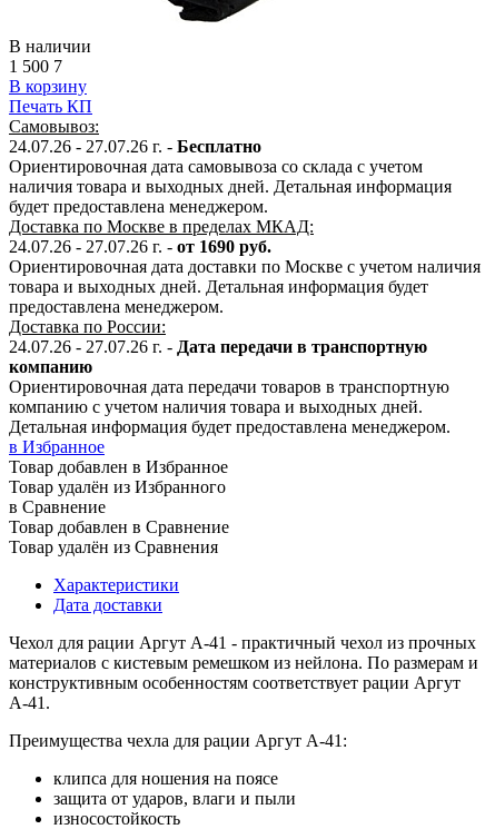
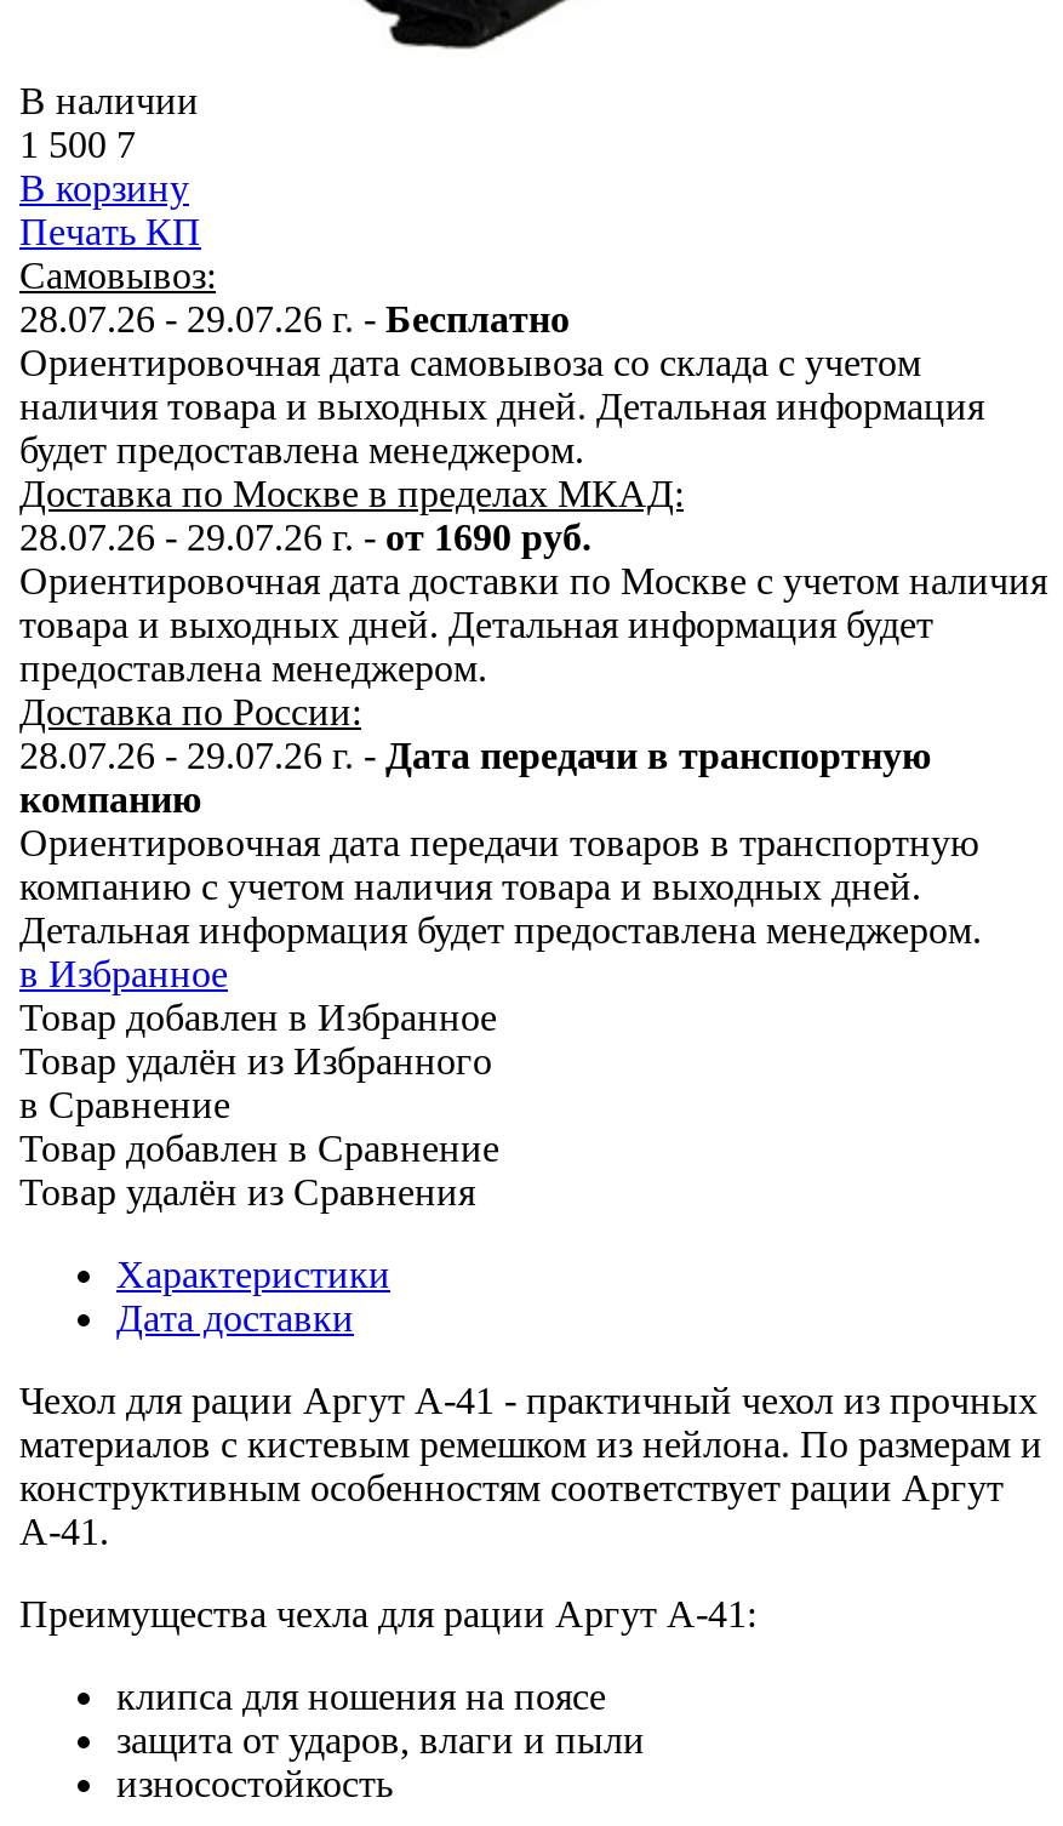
[9,137,261,156] 24.07.26 - 27.07.26 г. - Бесплатно -> [19,299,570,340] 28.07.26 - 29.07.26 г. - Бесплатно
[9,237,271,256] 24.07.26 - 27.07.26 г. - от 1690 руб. -> [19,517,591,559] 28.07.26 - 29.07.26 г. - от 1690 руб.
[9,338,427,357] 24.07.26 - 27.07.26 г. - Дата передачи в транспортную -> [19,736,931,777] 28.07.26 - 29.07.26 г. - Дата передачи в транспортную

